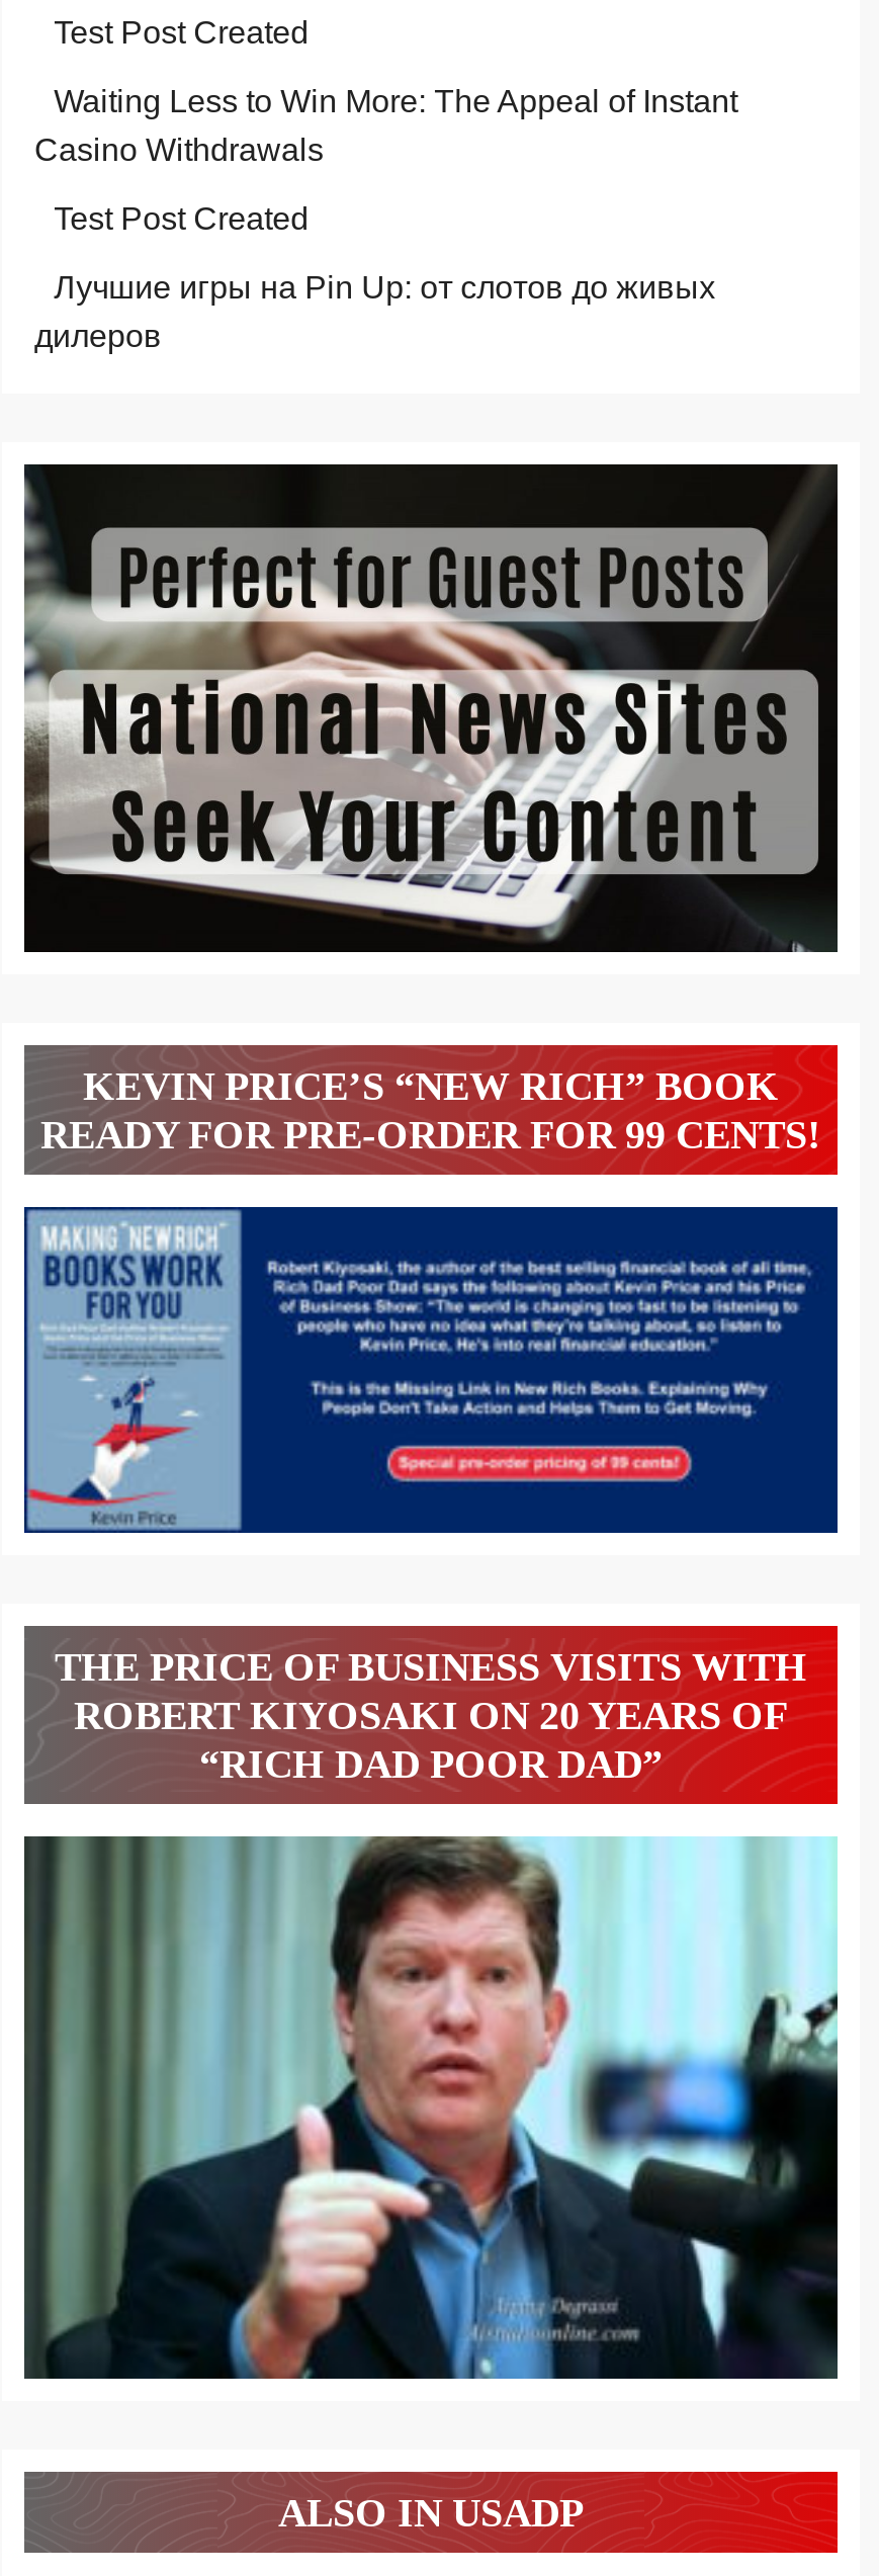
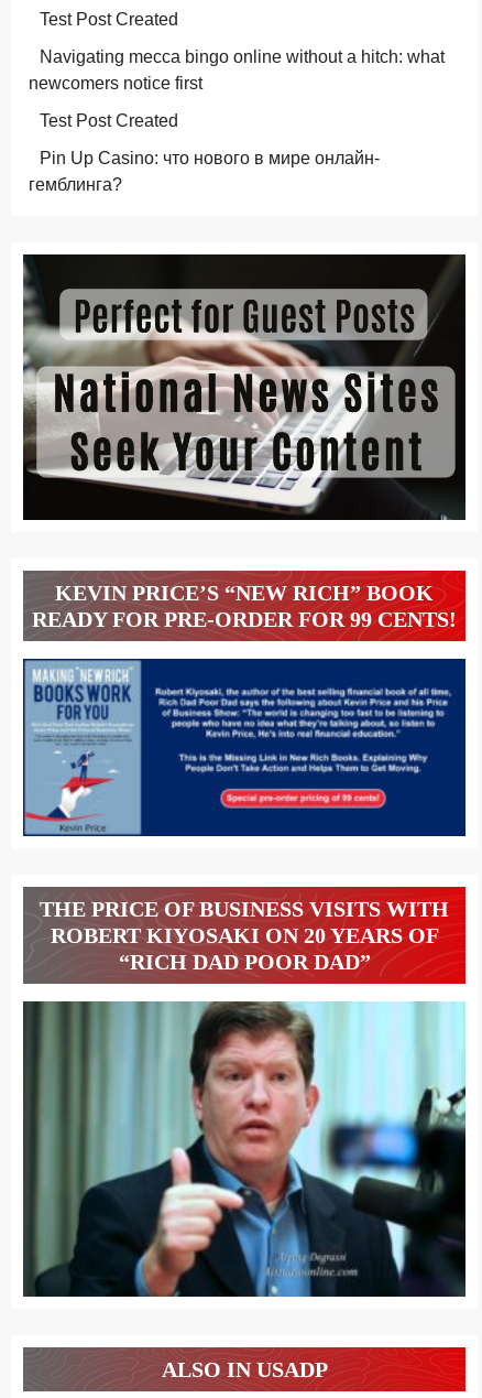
[34,84,738,167] Waiting Less to Win More: The Appeal of Instant | Casino Withdrawals -> [29,47,444,93] Navigating mecca bingo online without a hitch: what | newcomers notice first
[34,270,715,353] Лучшие игры на Pin Up: от слотов до живых | дилеров -> [29,149,379,194] Pin Up Casino: что нового в мире онлайн- | гемблинга?

